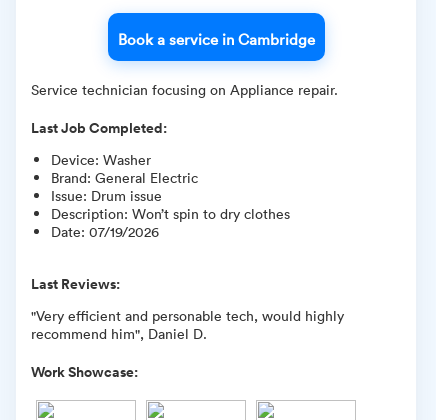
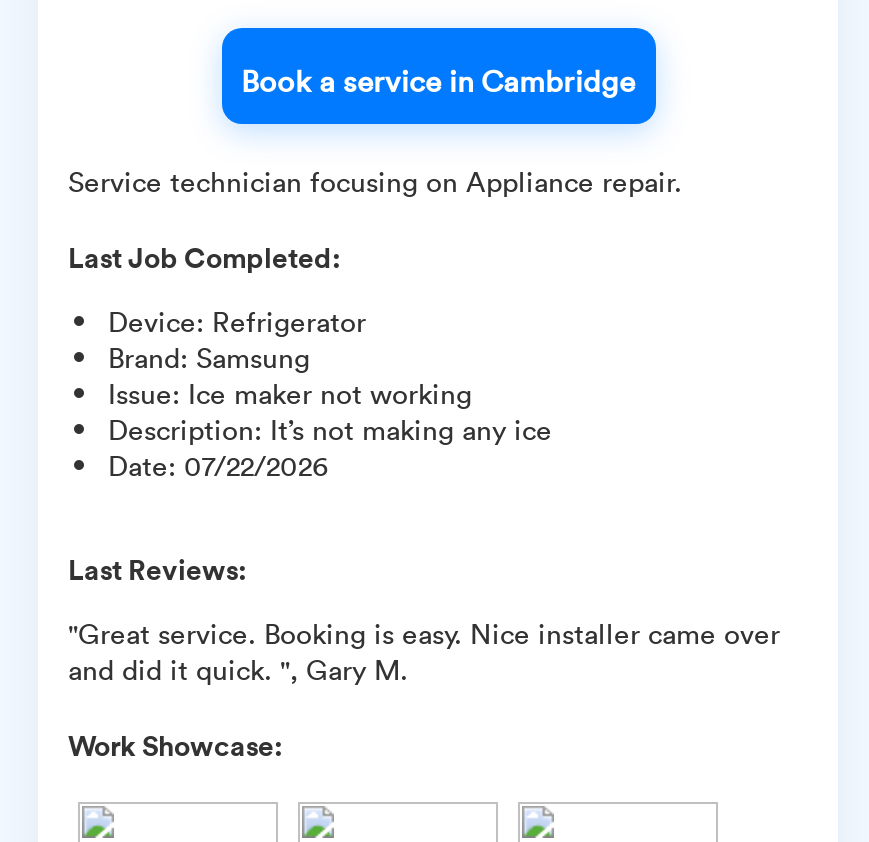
[51,150,290,241] Device: Washer | Brand: General Electric | Issue: Drum issue | Description: Won’t spin to dry clothes | Date: 07/19/2026 -> [108,303,552,485] Device: Refrigerator | Brand: Samsung | Issue: Ice maker not working | Description: It’s not making any ice | Date: 07/22/2026
[31,306,344,343] "Very efficient and personable tech, would highly | recommend him", Daniel D. -> [68,615,780,689] "Great service. Booking is easy. Nice installer came over | and did it quick. ", Gary M.

